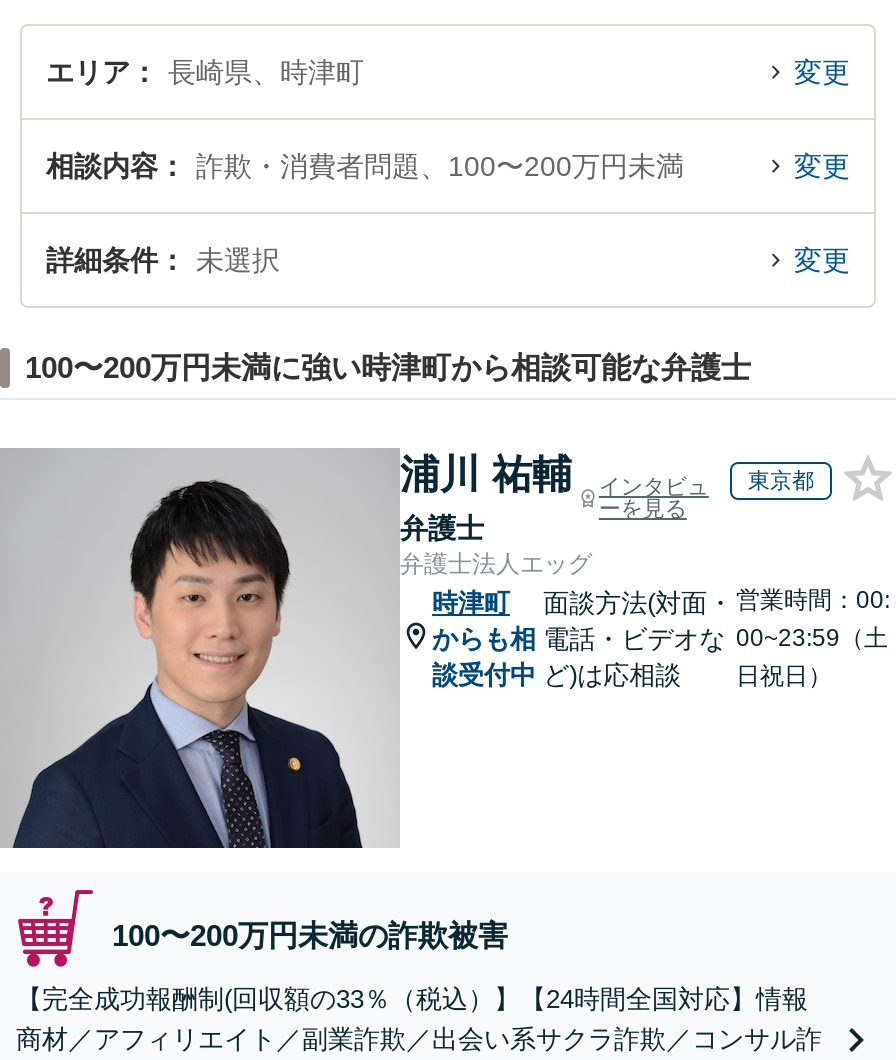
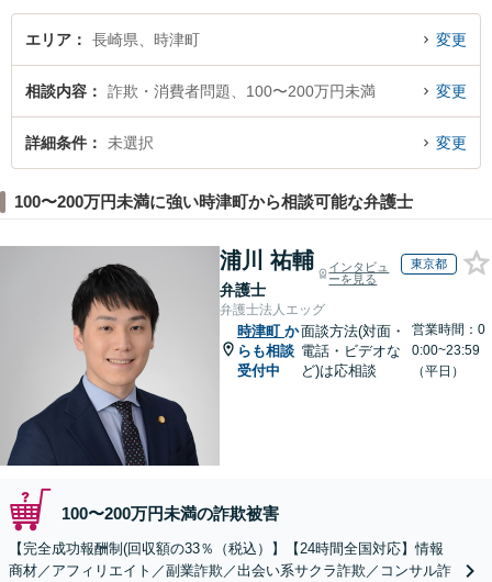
[736,586,890,690] 営業時間：00: | 00~23:59（土 | 日祝日） -> [412,322,485,379] 営業時間：0 | 0:00~23:59 | （平日）

